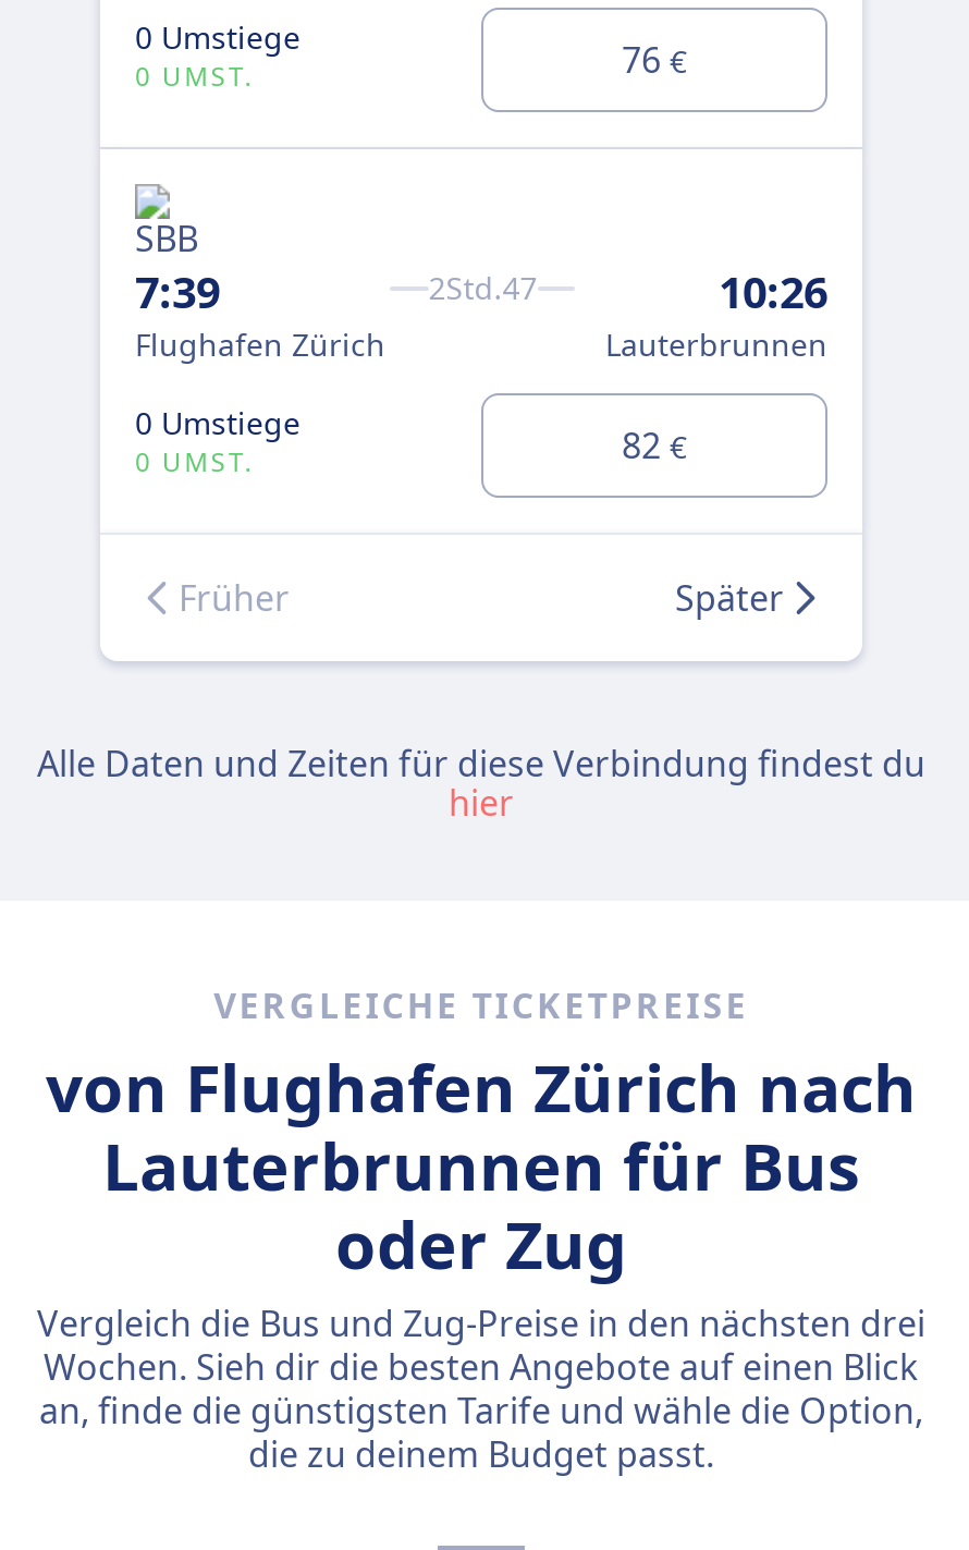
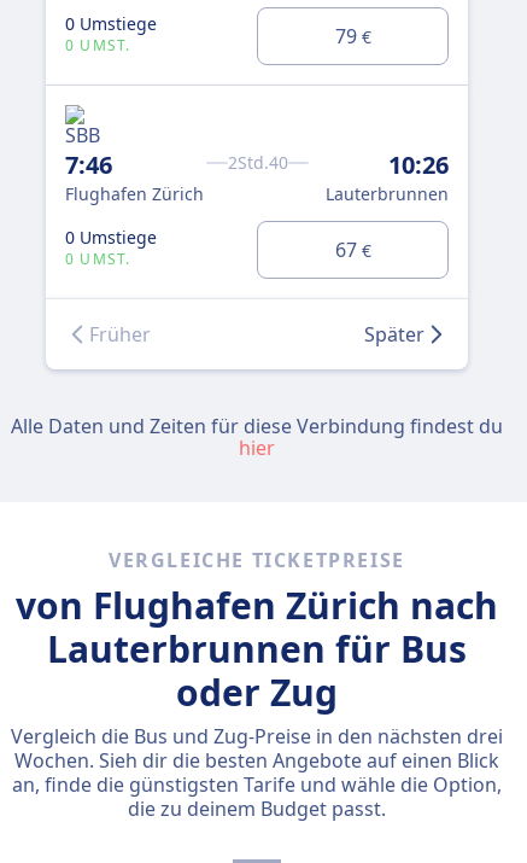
[622,35,687,83] 76 € -> [335,22,371,49] 79 €
[135,263,220,321] 7:39 -> [65,148,112,181] 7:46
[429,267,537,308] 2Std.47 -> [228,151,288,174] 2Std.40
[622,420,687,468] 82 € -> [335,236,371,263] 67 €

